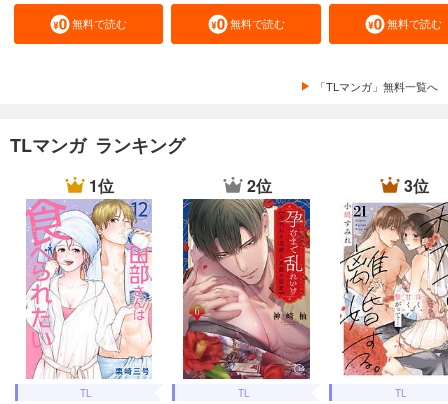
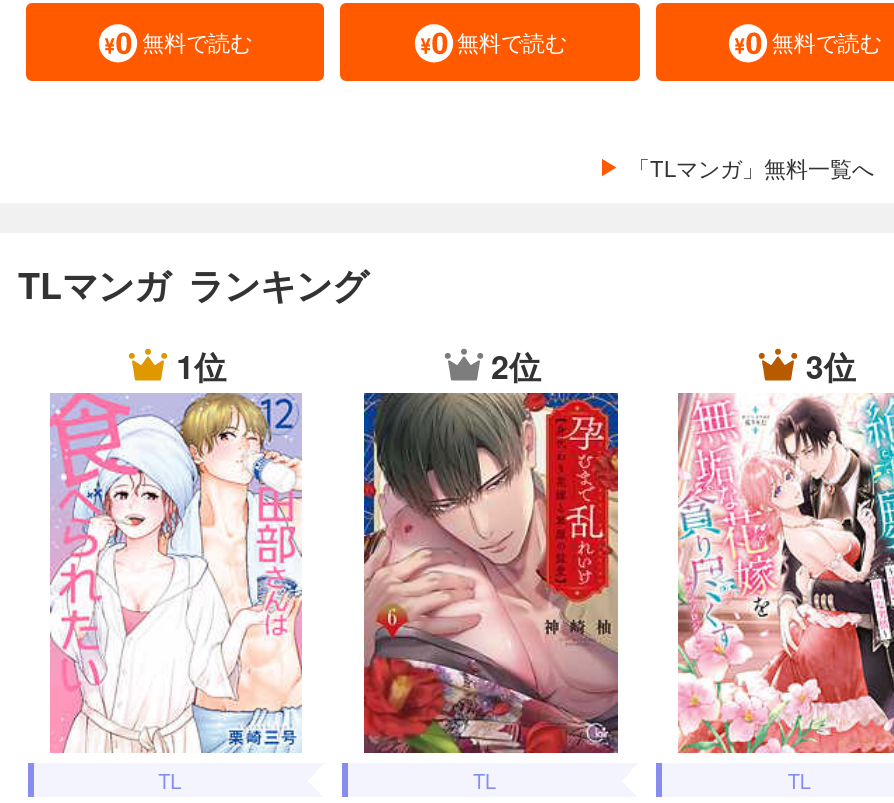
[340,200,445,379] [image] -> [676,391,888,755] [image]

